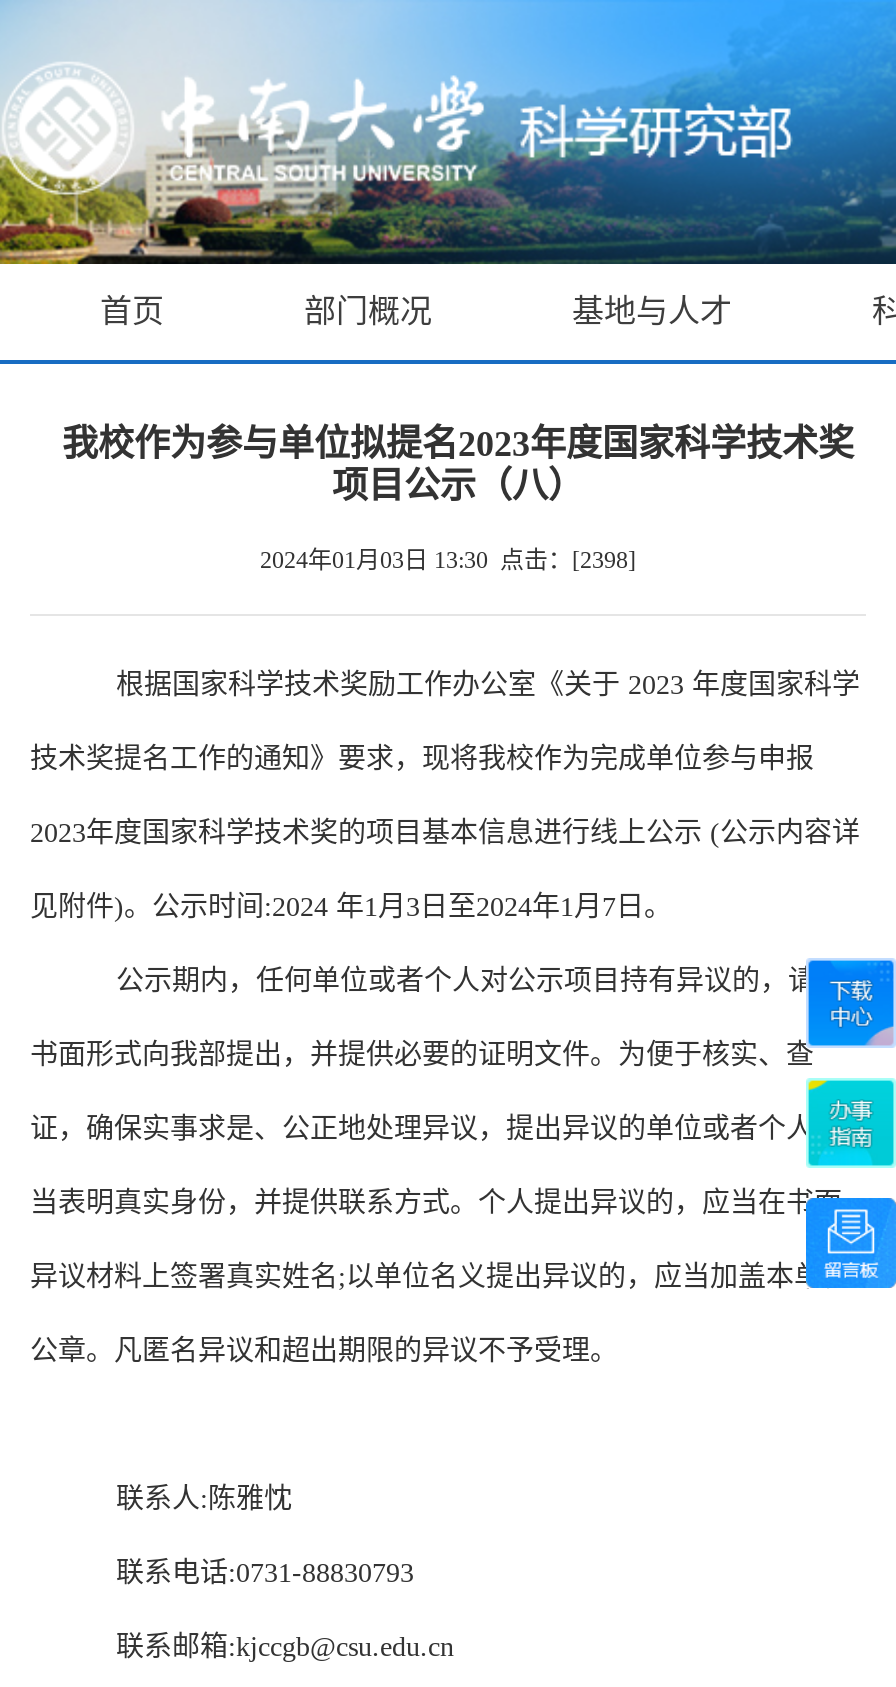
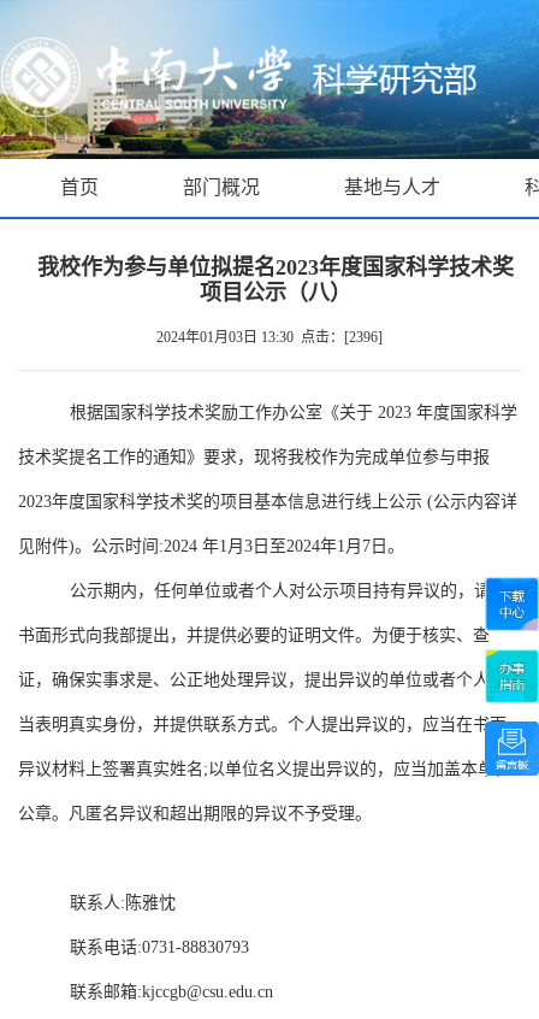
[260,546,636,574] 2024年01月03日 13:30 点击：[2398] -> [156,329,383,346] 2024年01月03日 13:30 点击：[2396]

